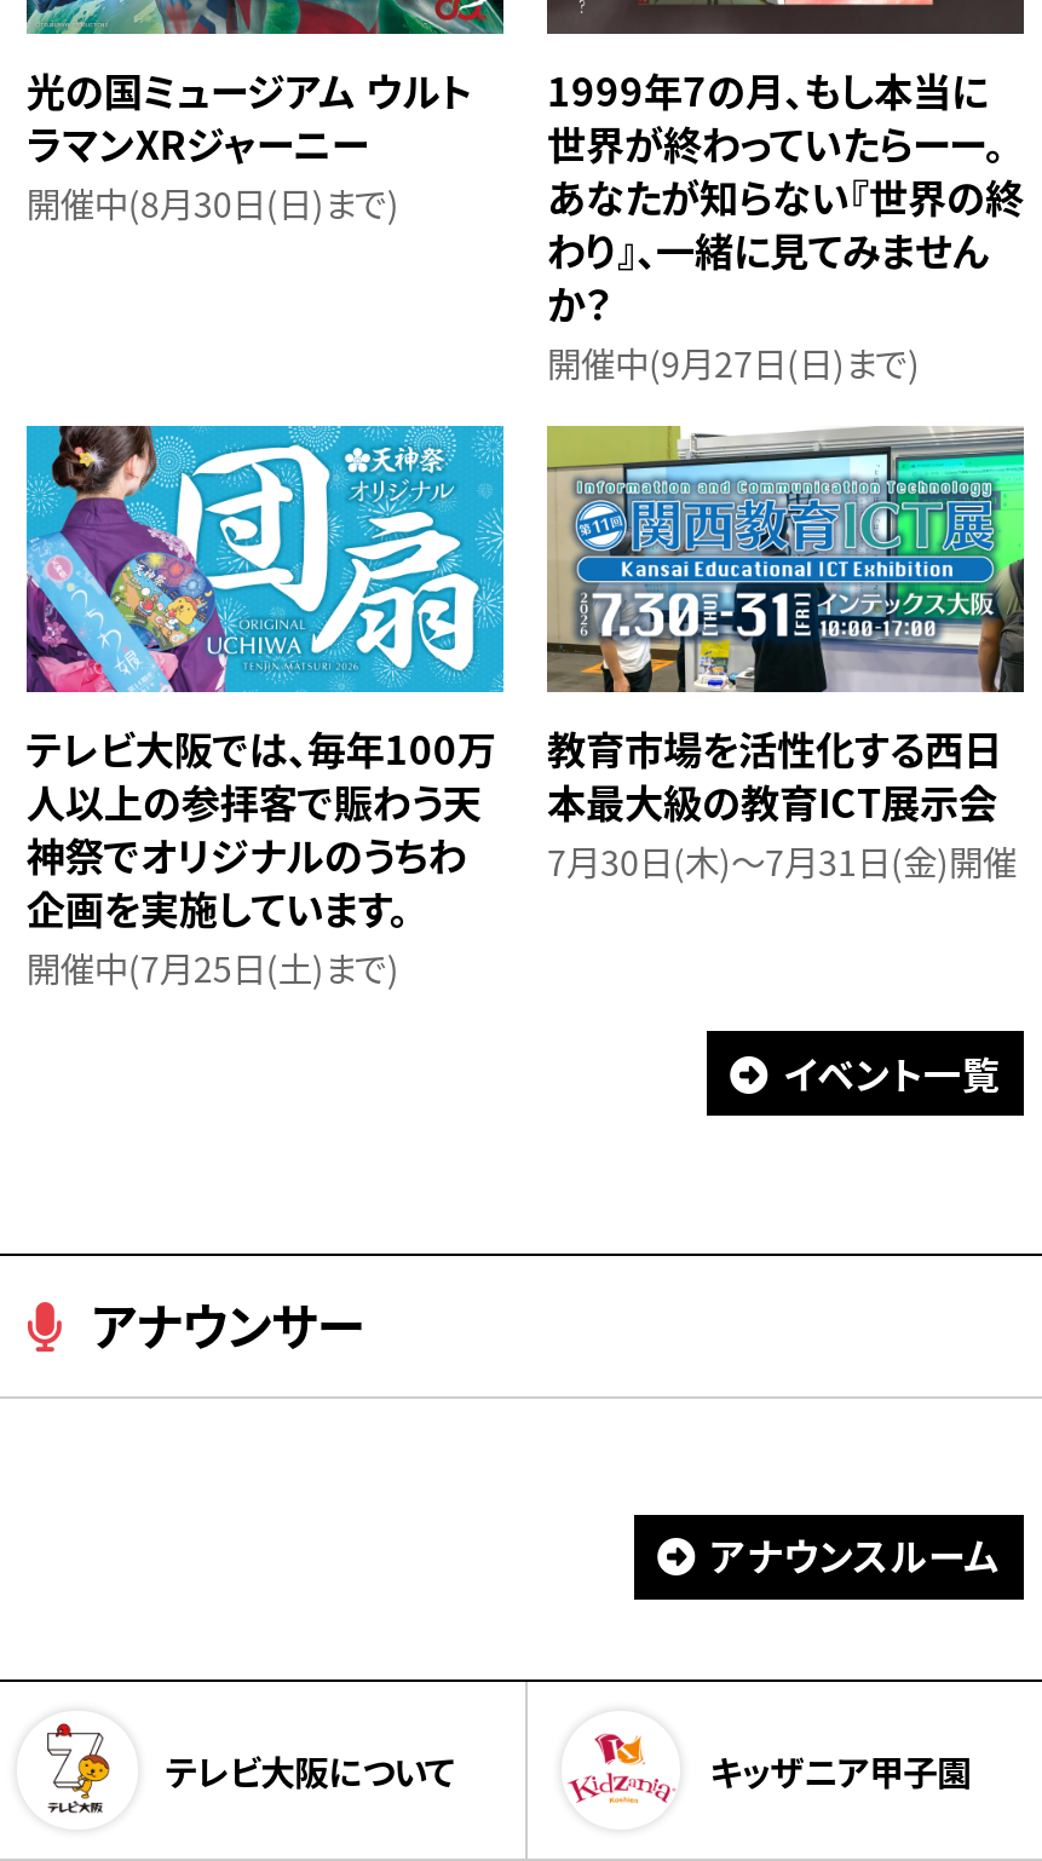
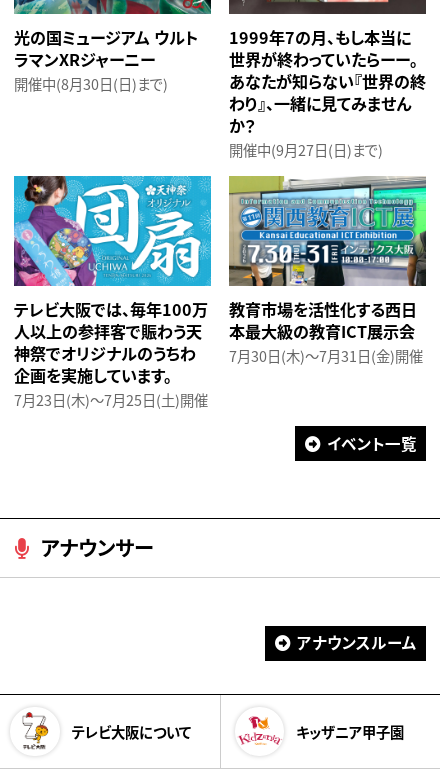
[26,942,399,993] 開催中(7月25日(土)まで) -> [14,389,208,410] 7月23日(木)～7月25日(土)開催

